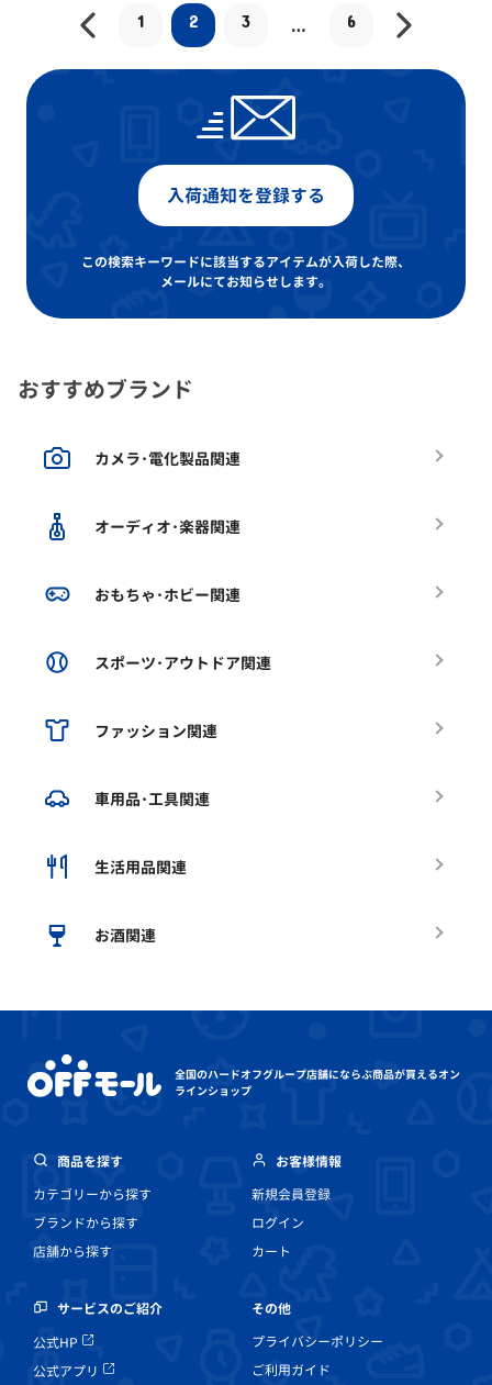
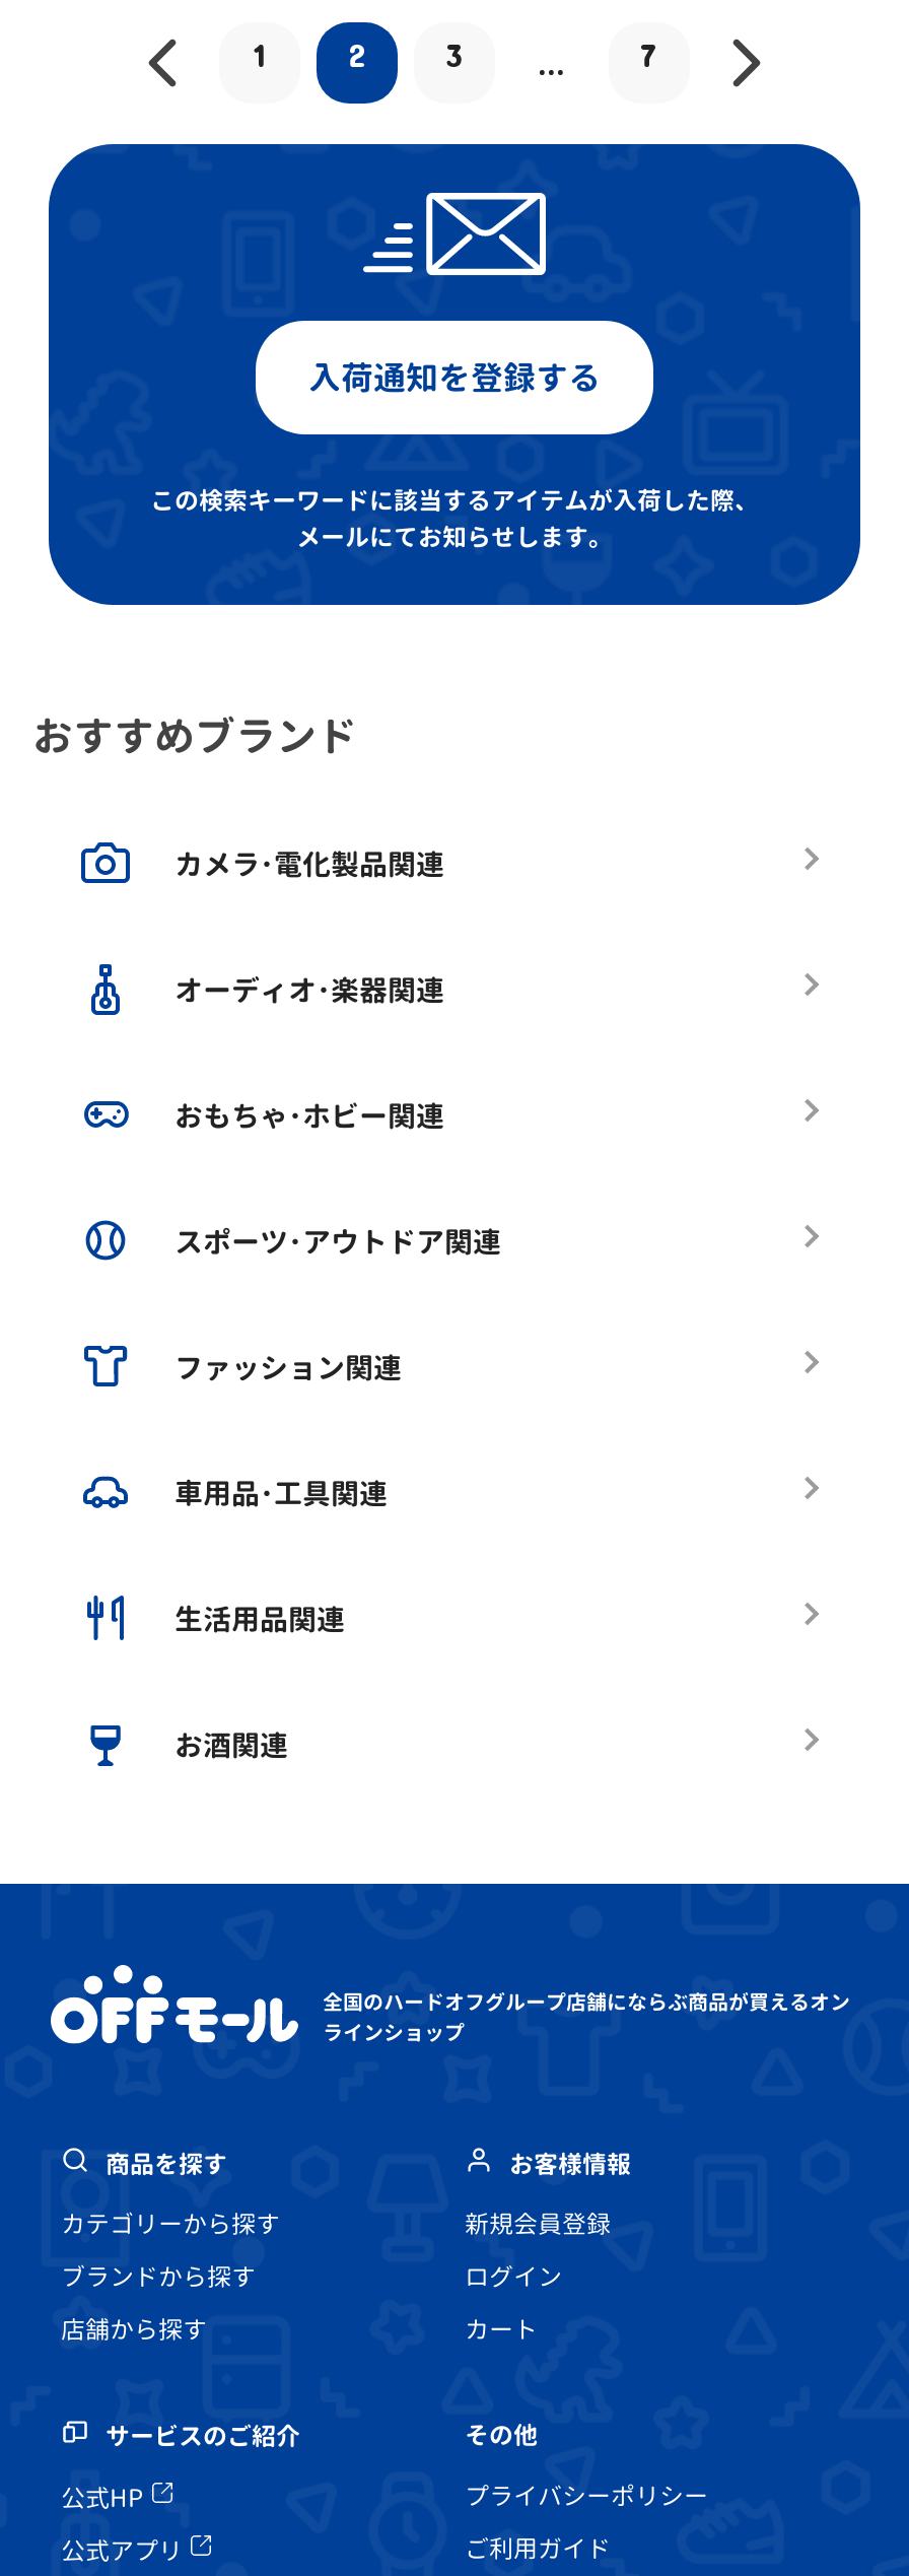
[347,10,356,31] 6 -> [640,35,658,74] 7

